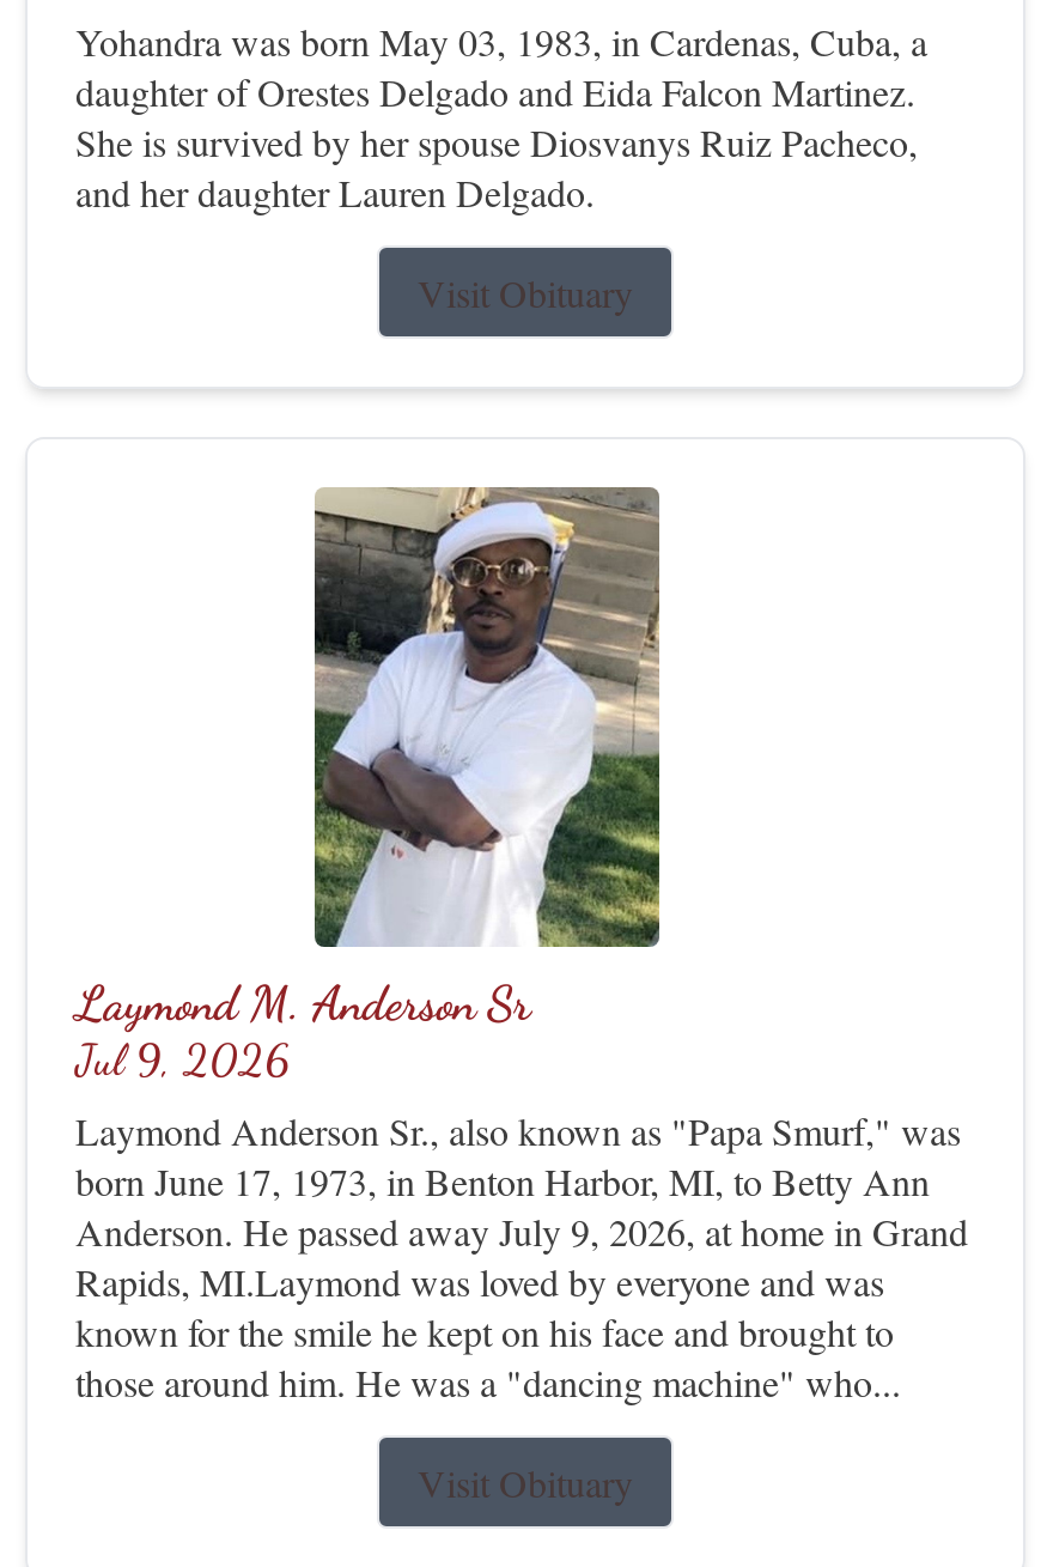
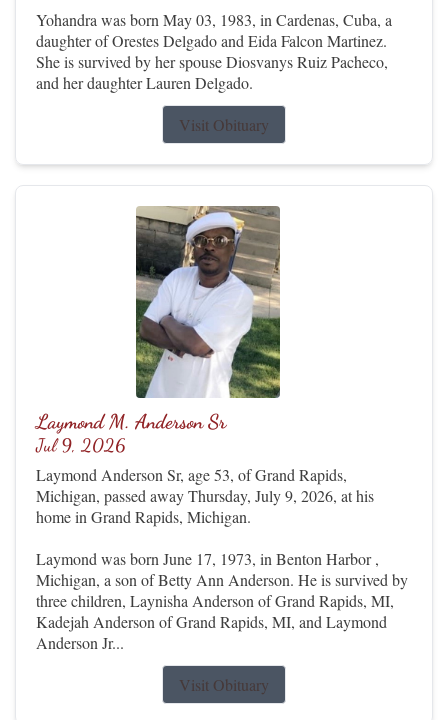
[75,1105,968,1406] Laymond Anderson Sr., also known as "Papa Smurf," was | born June 17, 1973, in Benton Harbor, MI, to Betty Ann | Anderson. He passed away July 9, 2026, at home in Grand | Rapids, MI.Laymond was loved by everyone and was | known for the smile he kept on his face and brought to | those around him. He was a "dancing machine" who... -> [36,464,408,653] Laymond Anderson Sr, age 53, of Grand Rapids, | Michigan, passed away Thursday, July 9, 2026, at his | home in Grand Rapids, Michigan. | Laymond was born June 17, 1973, in Benton Harbor , | Michigan, a son of Betty Ann Anderson. He is survived by | three children, Laynisha Anderson of Grand Rapids, MI, | Kadejah Anderson of Grand Rapids, MI, and Laymond | Anderson Jr...

